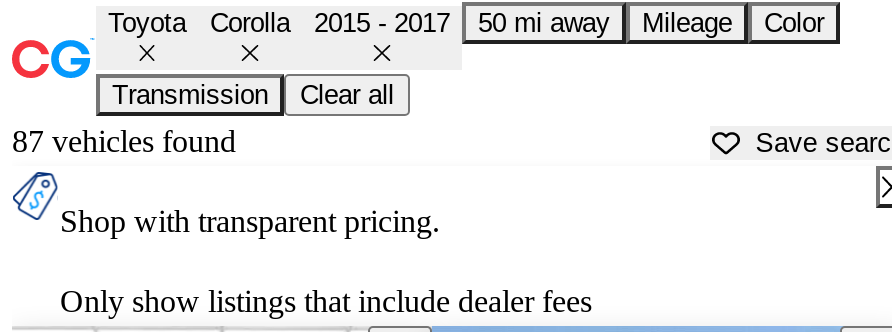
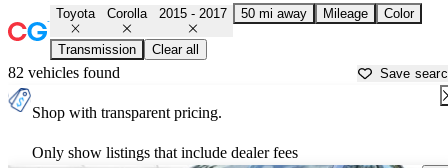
[12,125,236,159] 87 vehicles found -> [8,64,120,81] 82 vehicles found

